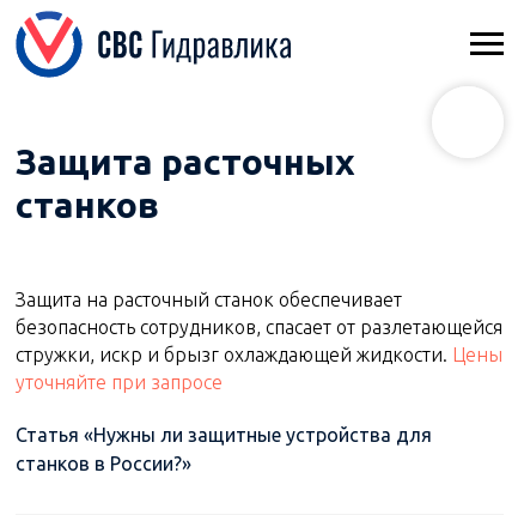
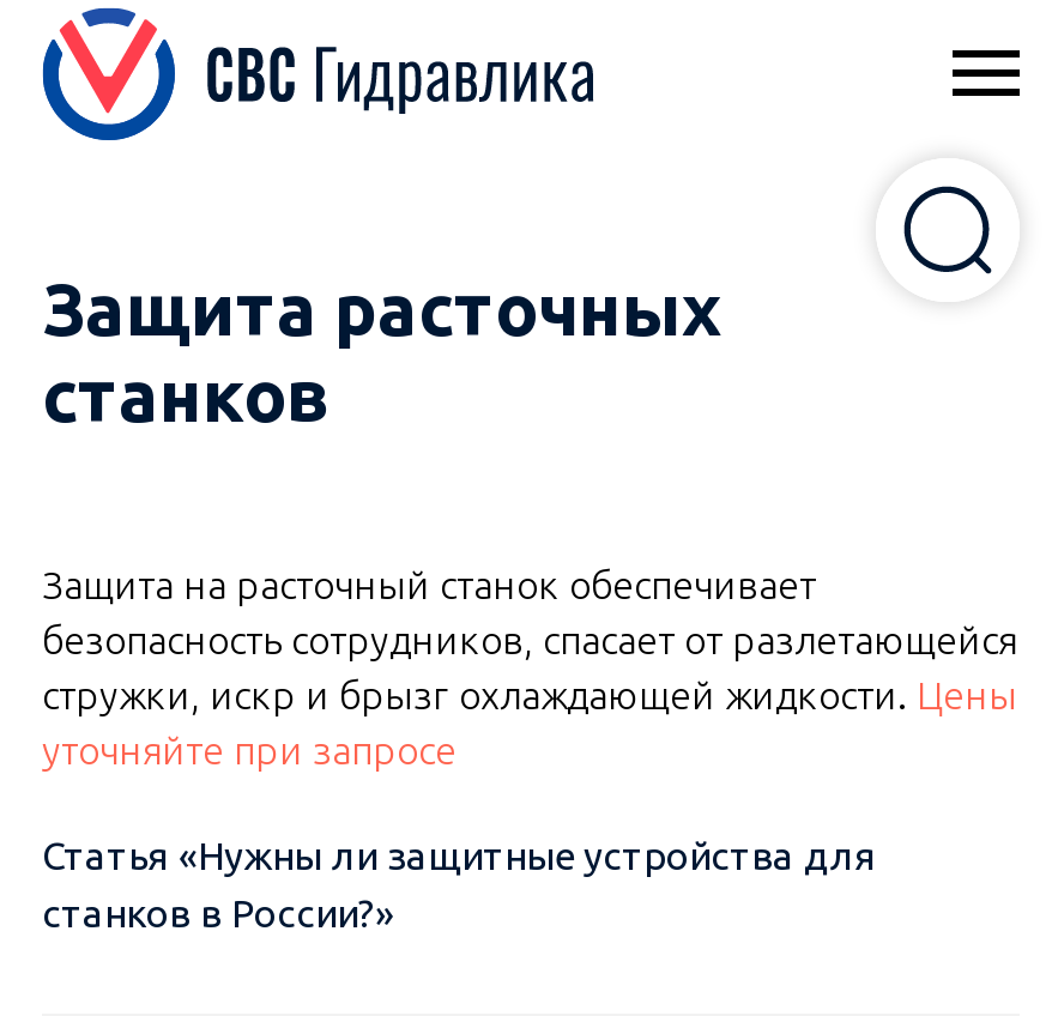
none -> [902,185,993,276] [image]

